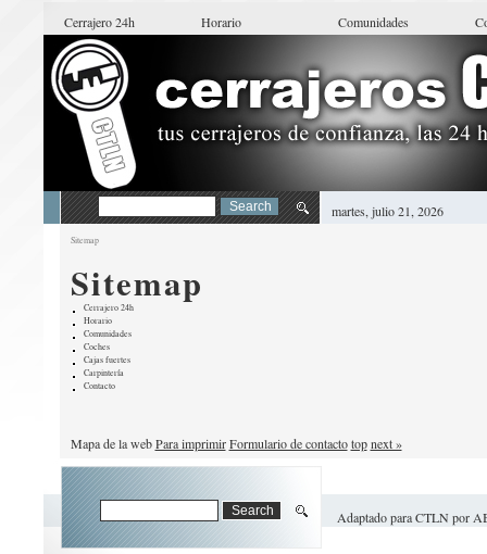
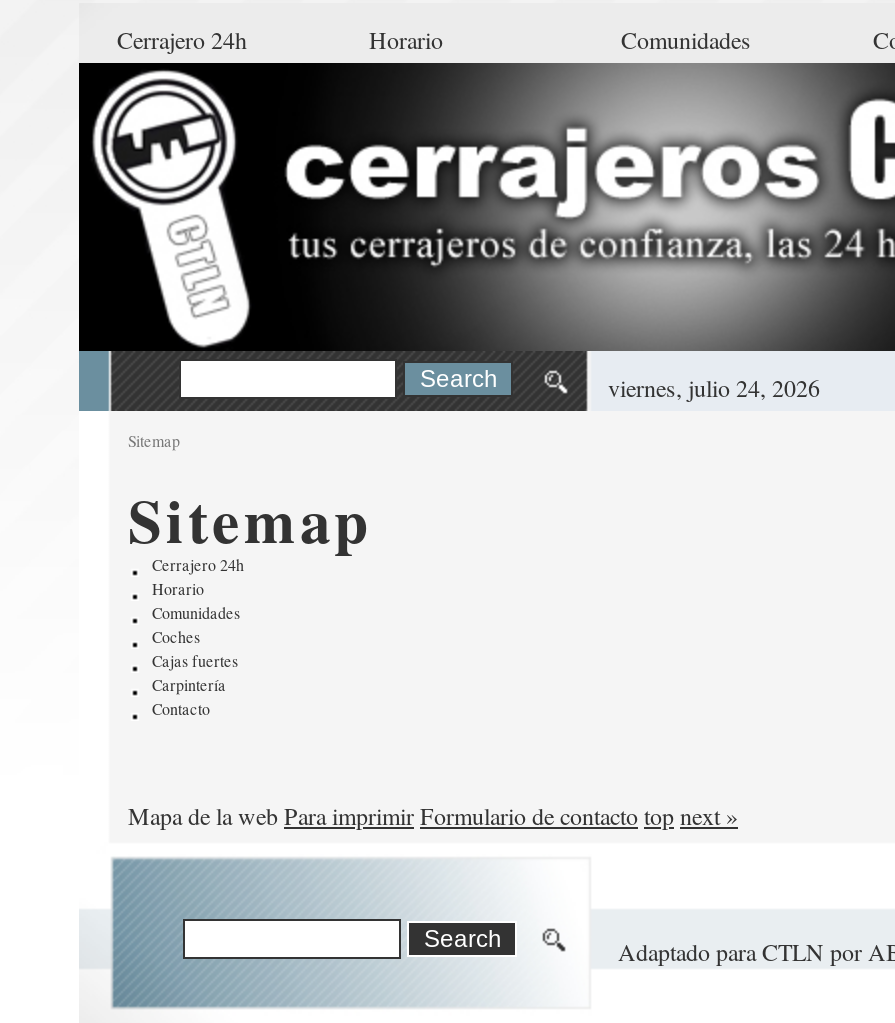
[331,202,443,219] martes, julio 21, 2026 -> [608,371,820,403] viernes, julio 24, 2026

